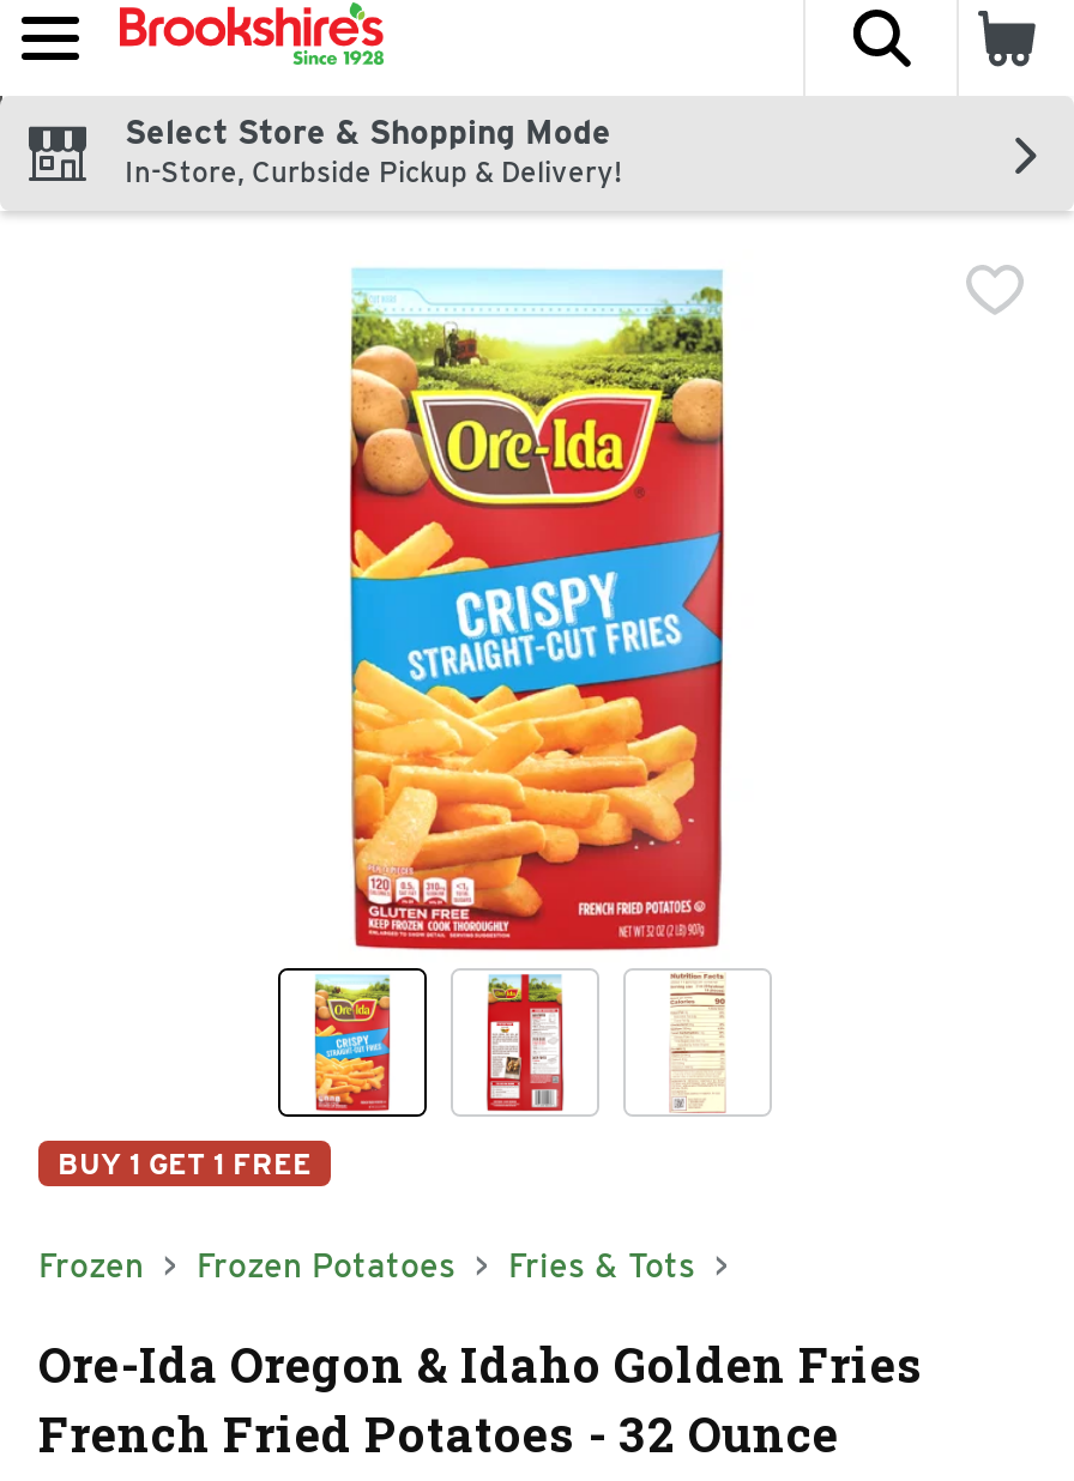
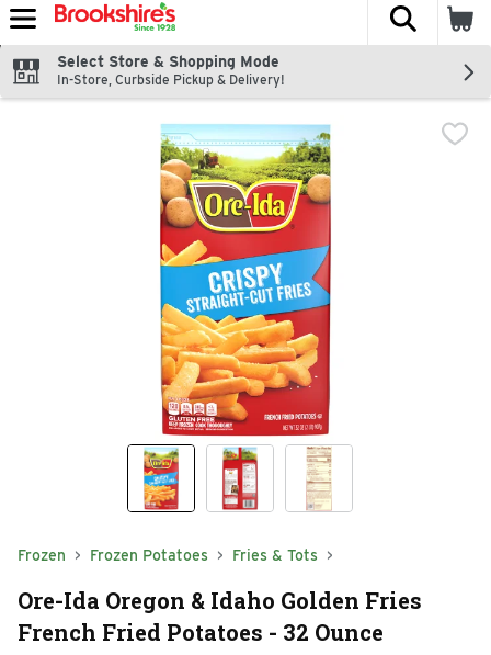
[58,1145,312,1181] BUY 1 GET 1 FREE -> none

